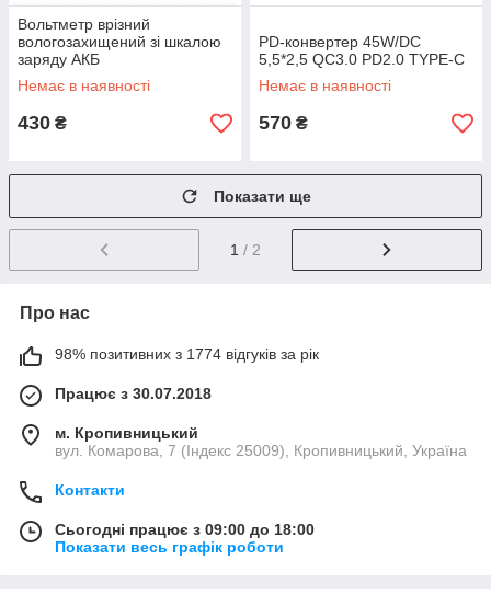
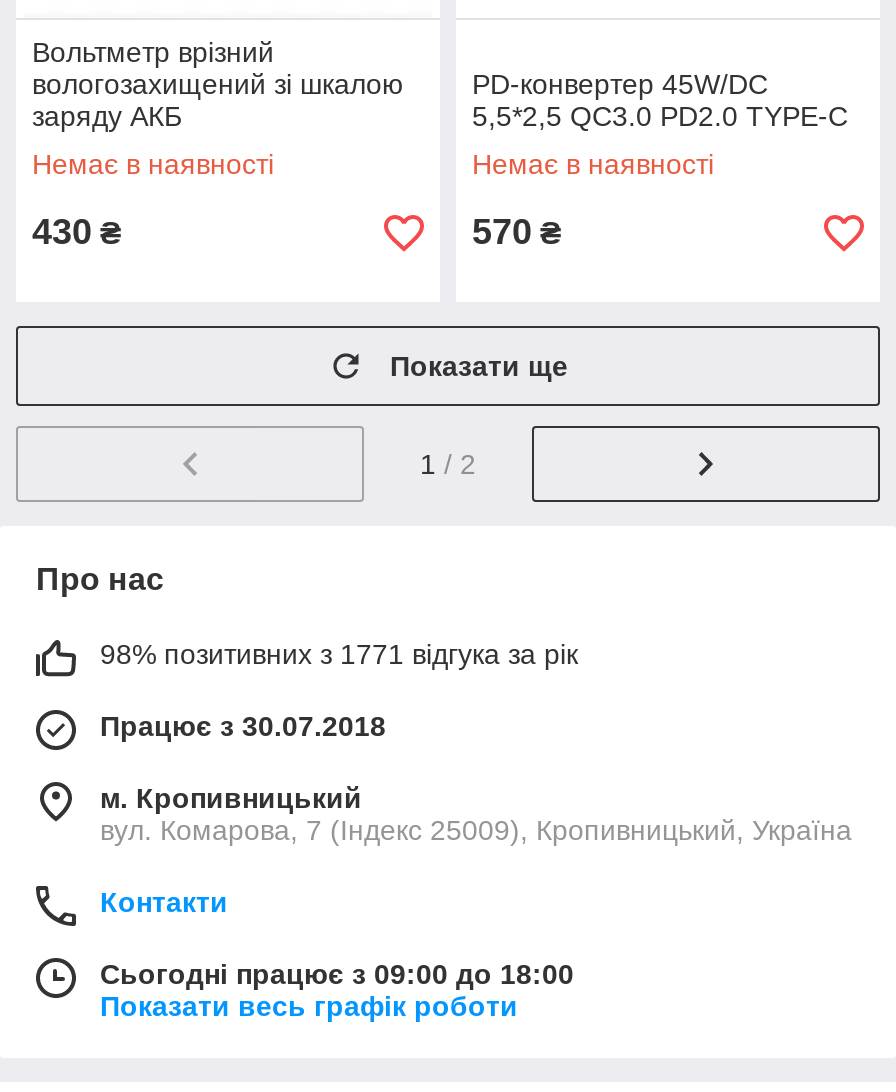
[55,345,319,363] 98% позитивних з 1774 відгуків за рік -> [100,638,578,670] 98% позитивних з 1771 відгука за рік

